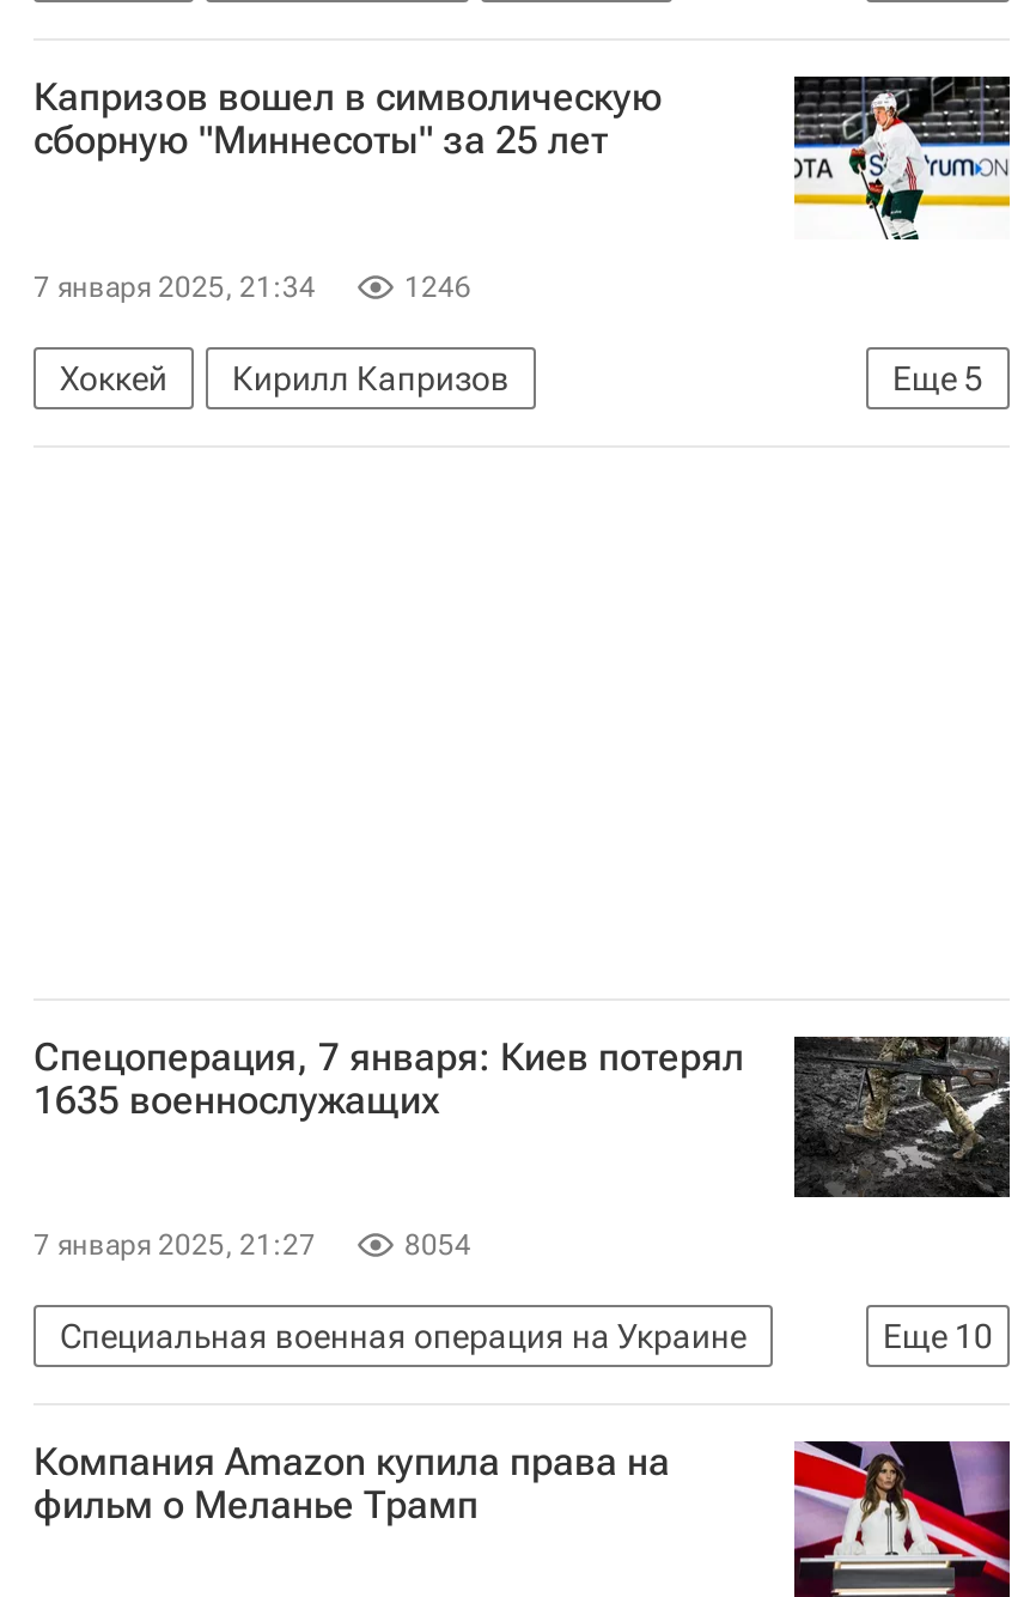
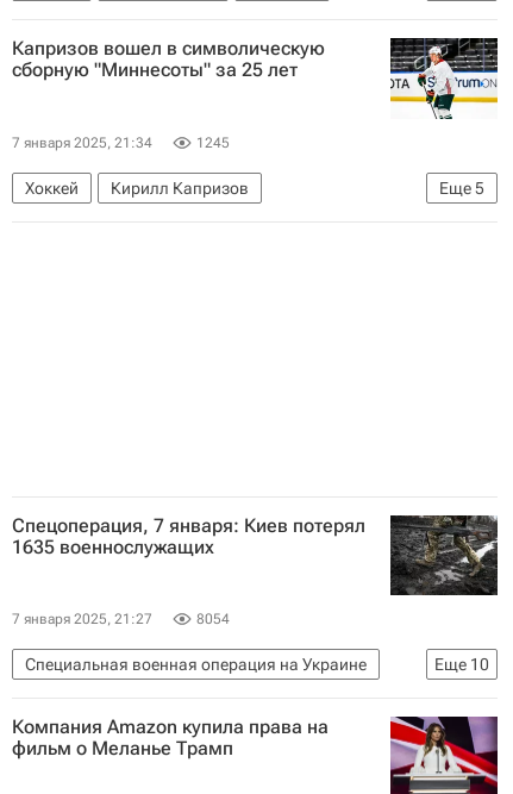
[404,269,471,303] 1246 -> [196,134,230,151] 1245

